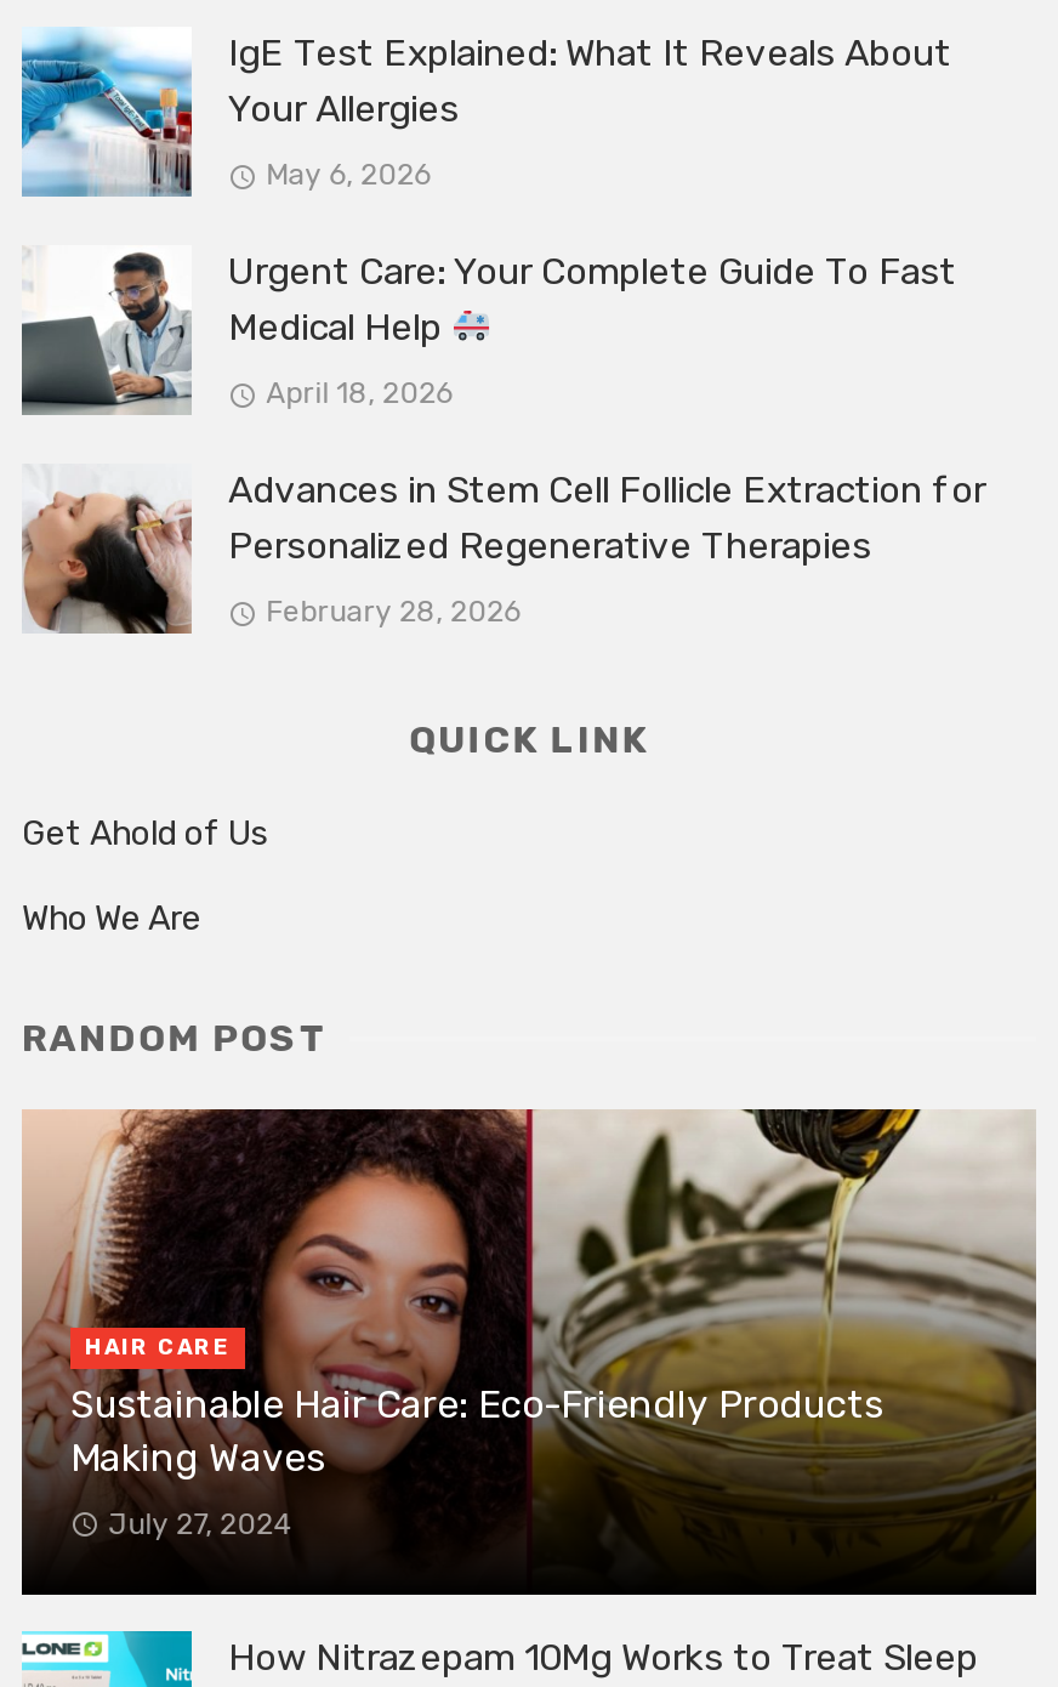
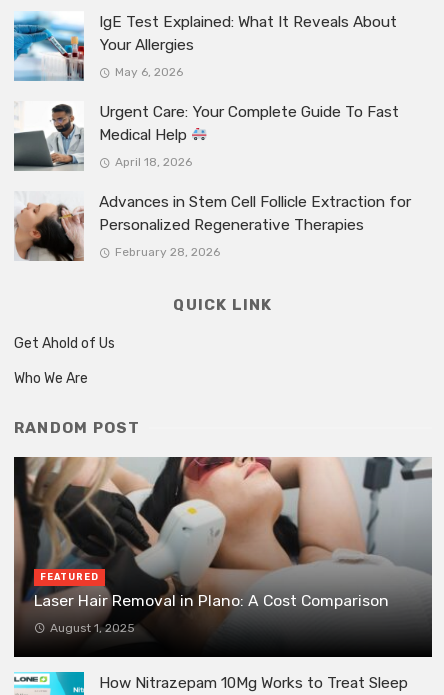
[22,1107,1036,1551] [image] | HAIR CARE -> [13,456,432,640] [image] | FEATURED
[70,1382,883,1481] Sustainable Hair Care: Eco-Friendly Products | Making Waves -> [34,591,389,610] Laser Hair Removal in Plano: A Cost Comparison
[108,1506,293,1540] July 27, 2024 -> [50,620,135,634] August 1, 2025

